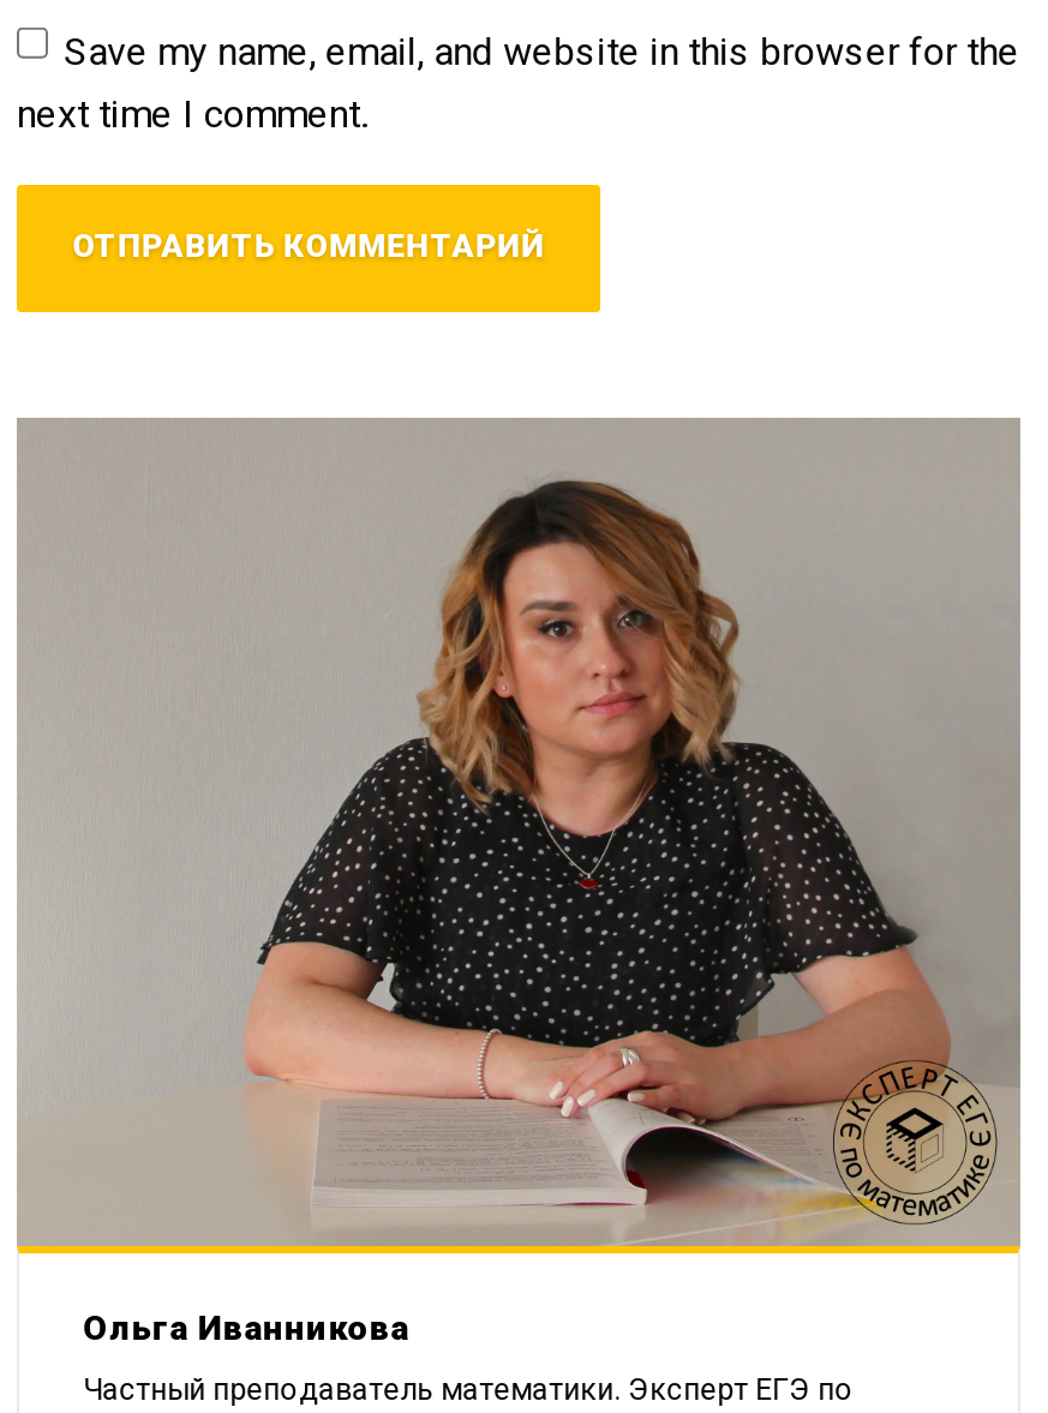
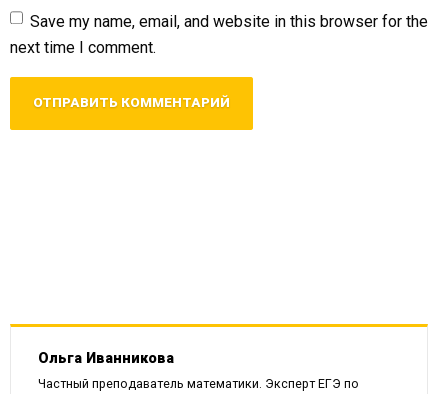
[17,415,1023,1253] [image] -> none

